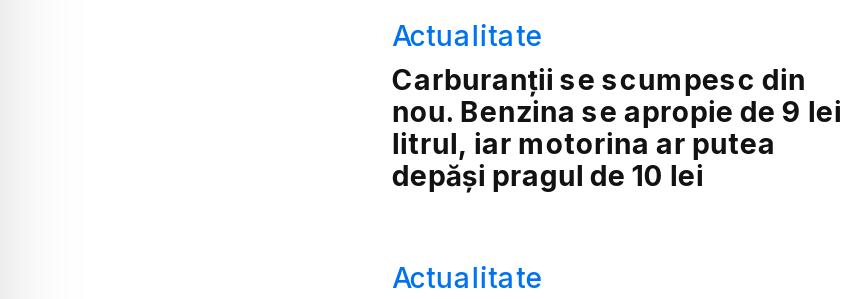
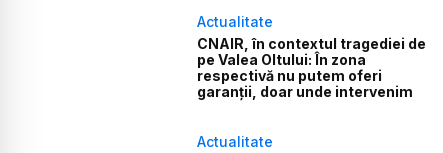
[392,63,842,193] Carburanții se scumpesc din | nou. Benzina se apropie de 9 lei | litrul, iar motorina ar putea | depăși pragul de 10 lei -> [197,35,426,100] CNAIR, în contextul tragediei de | pe Valea Oltului: În zona | respectivă nu putem oferi | garanții, doar unde intervenim

